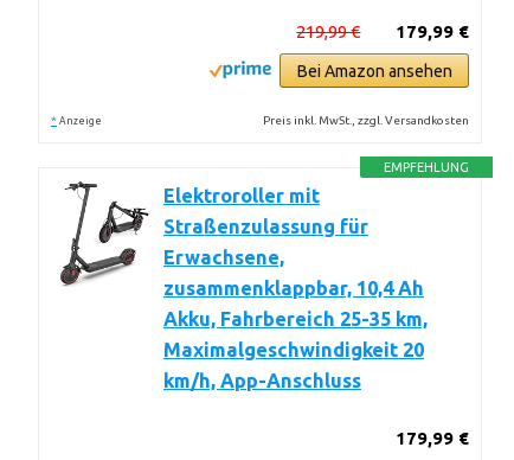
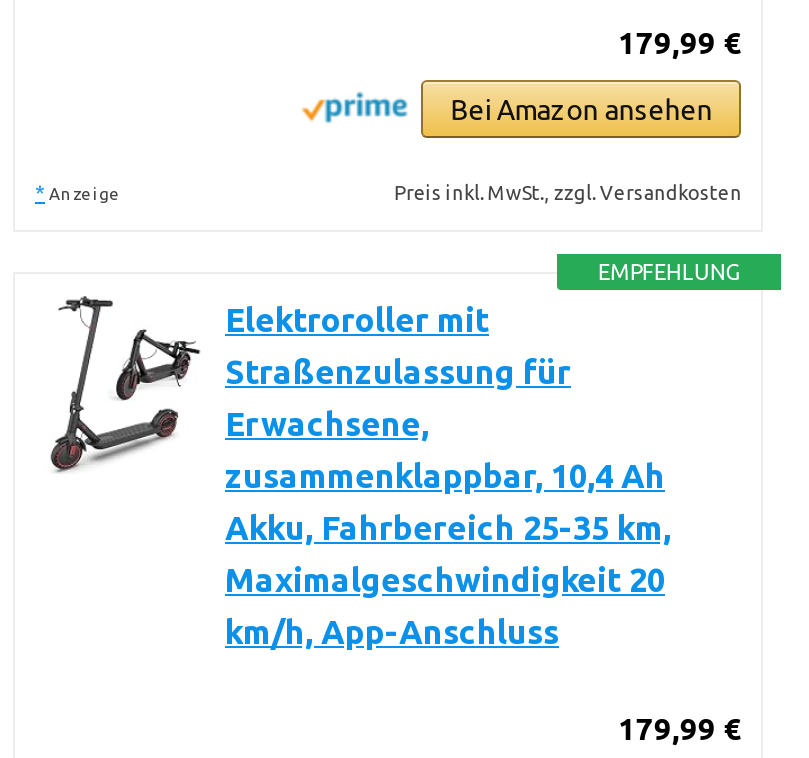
[297,21,361,41] 219,99 € -> none

